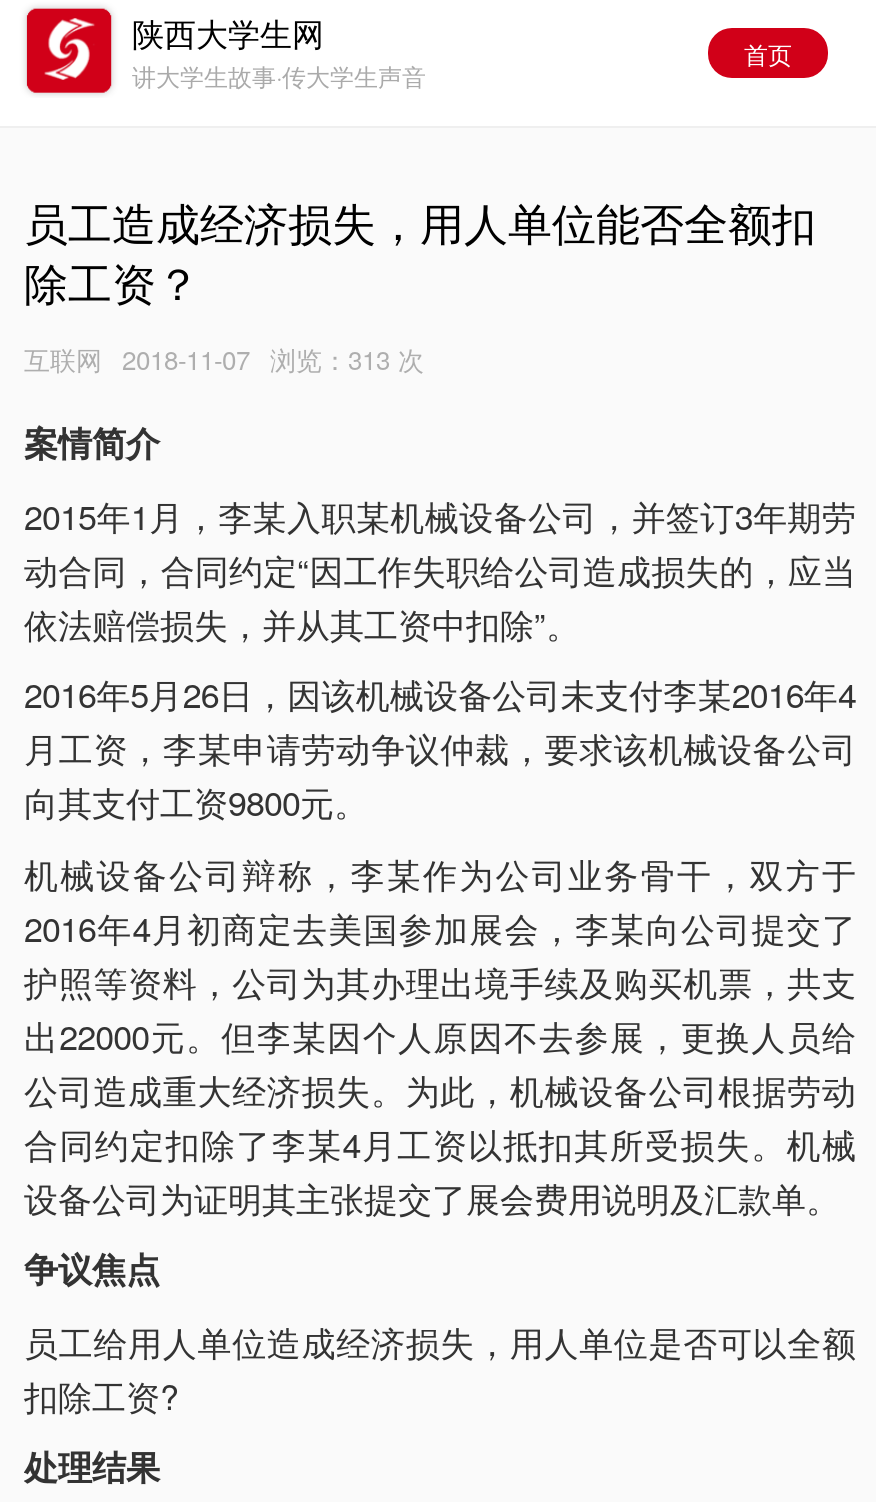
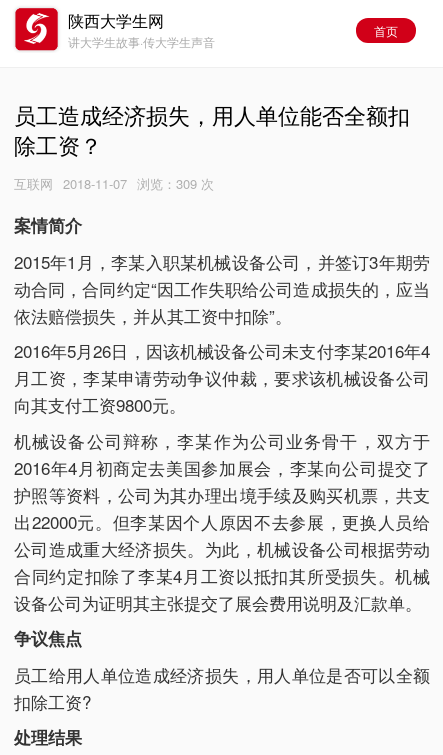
[24,340,424,378] 互联网 2018-11-07 浏览：313 次 -> [14,174,214,193] 互联网 2018-11-07 浏览：309 次

